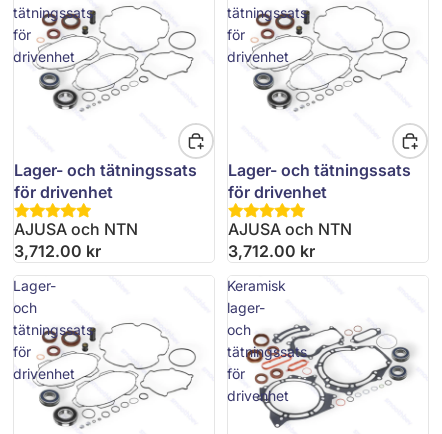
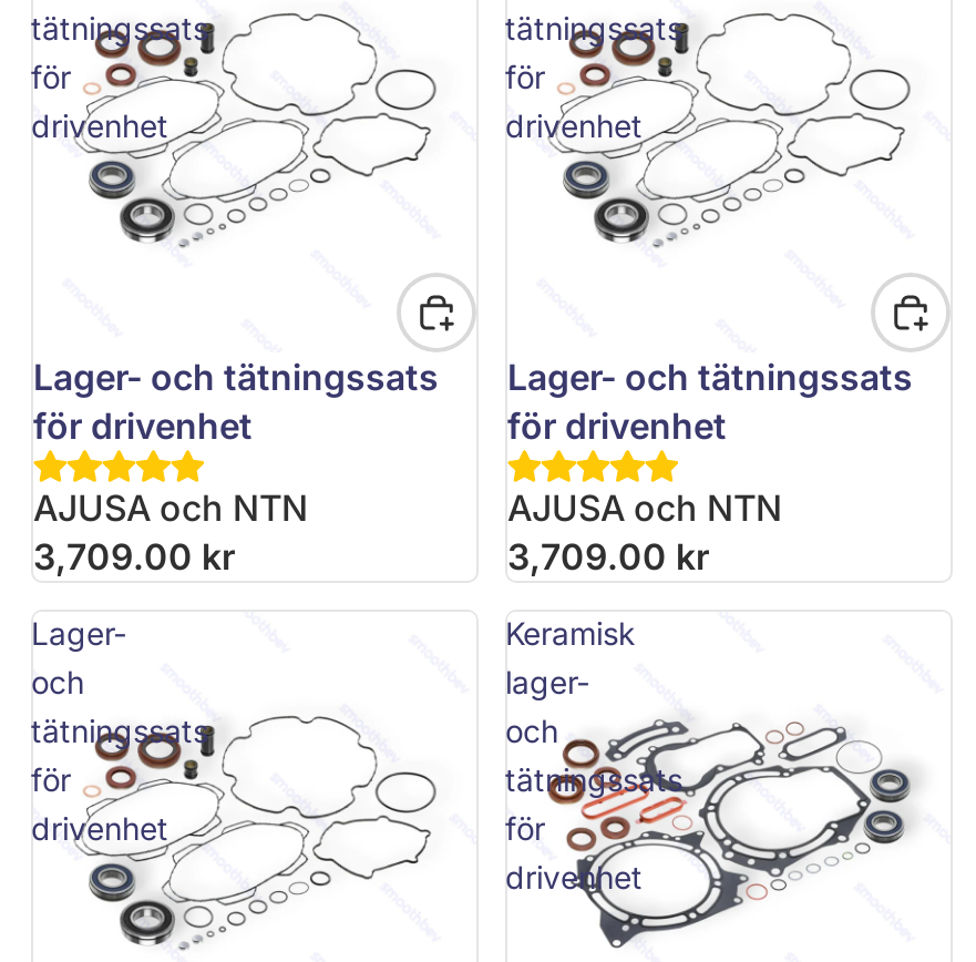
[14,241,101,261] 3,712.00 kr -> [33,534,235,579] 3,709.00 kr
[228,241,315,261] 3,712.00 kr -> [507,534,709,579] 3,709.00 kr

